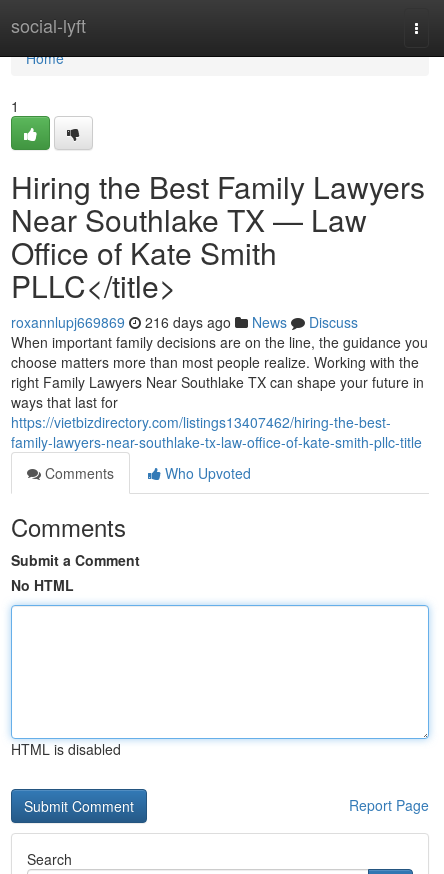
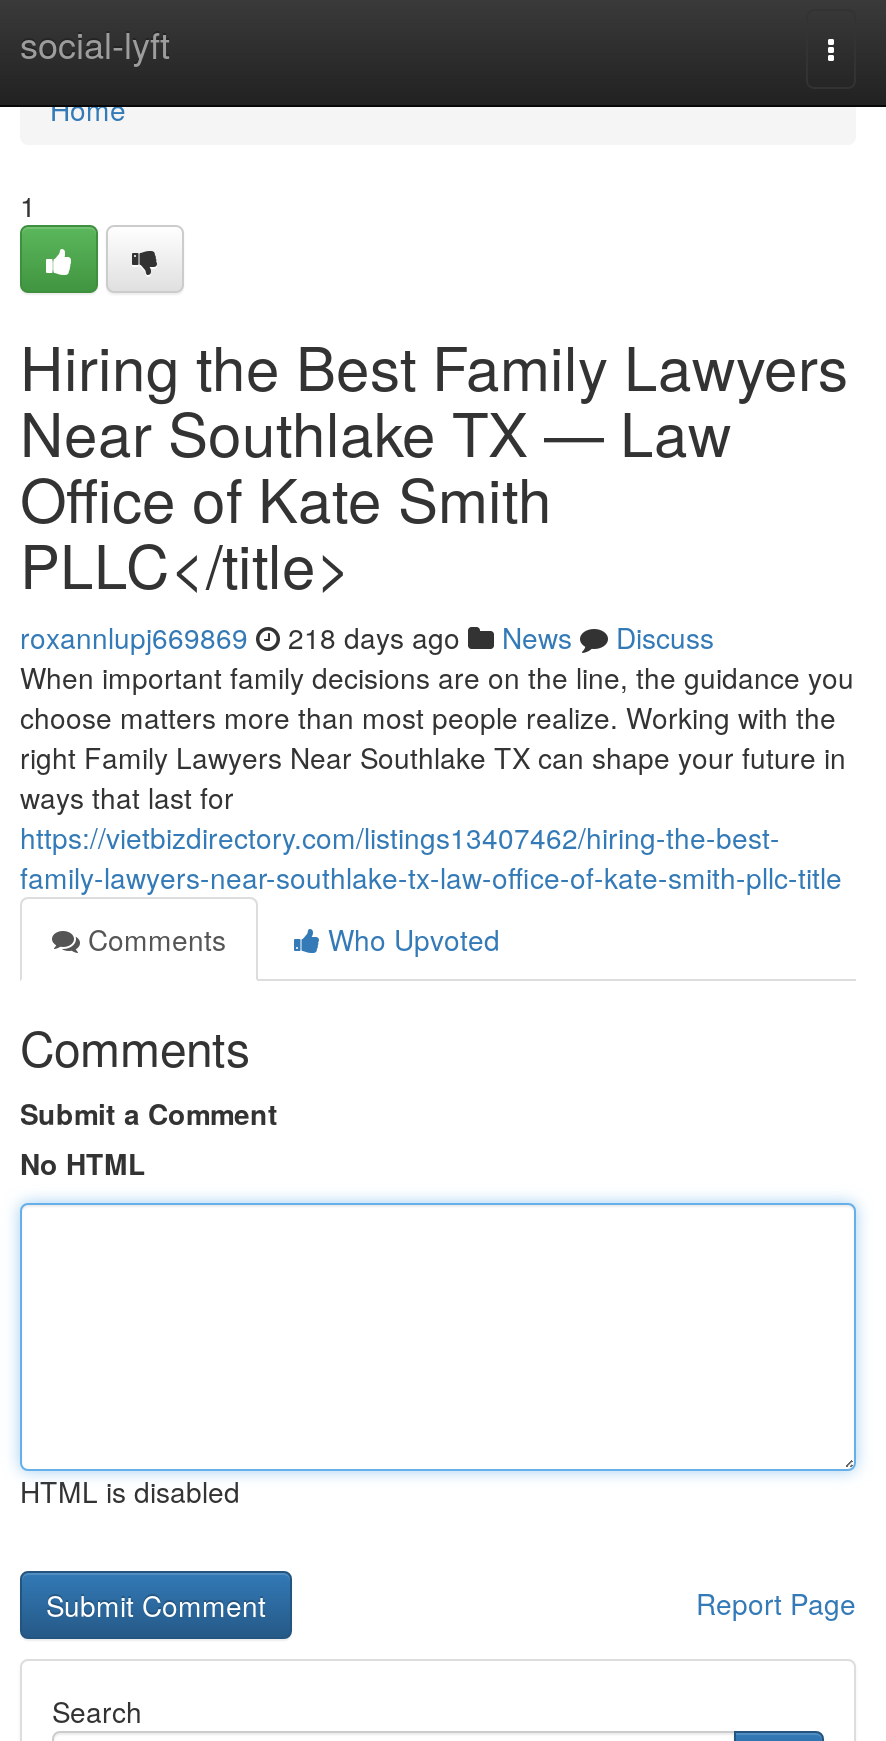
[11,312,358,332] roxannlupj669869 216 days ago News Discuss -> [20,617,714,657] roxannlupj669869 218 days ago News Discuss

